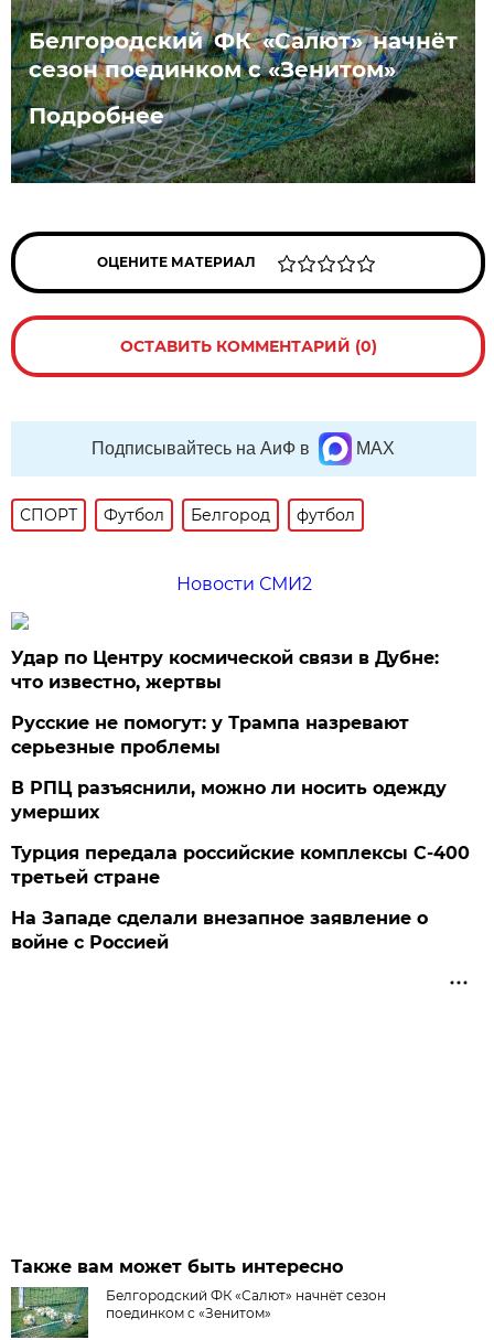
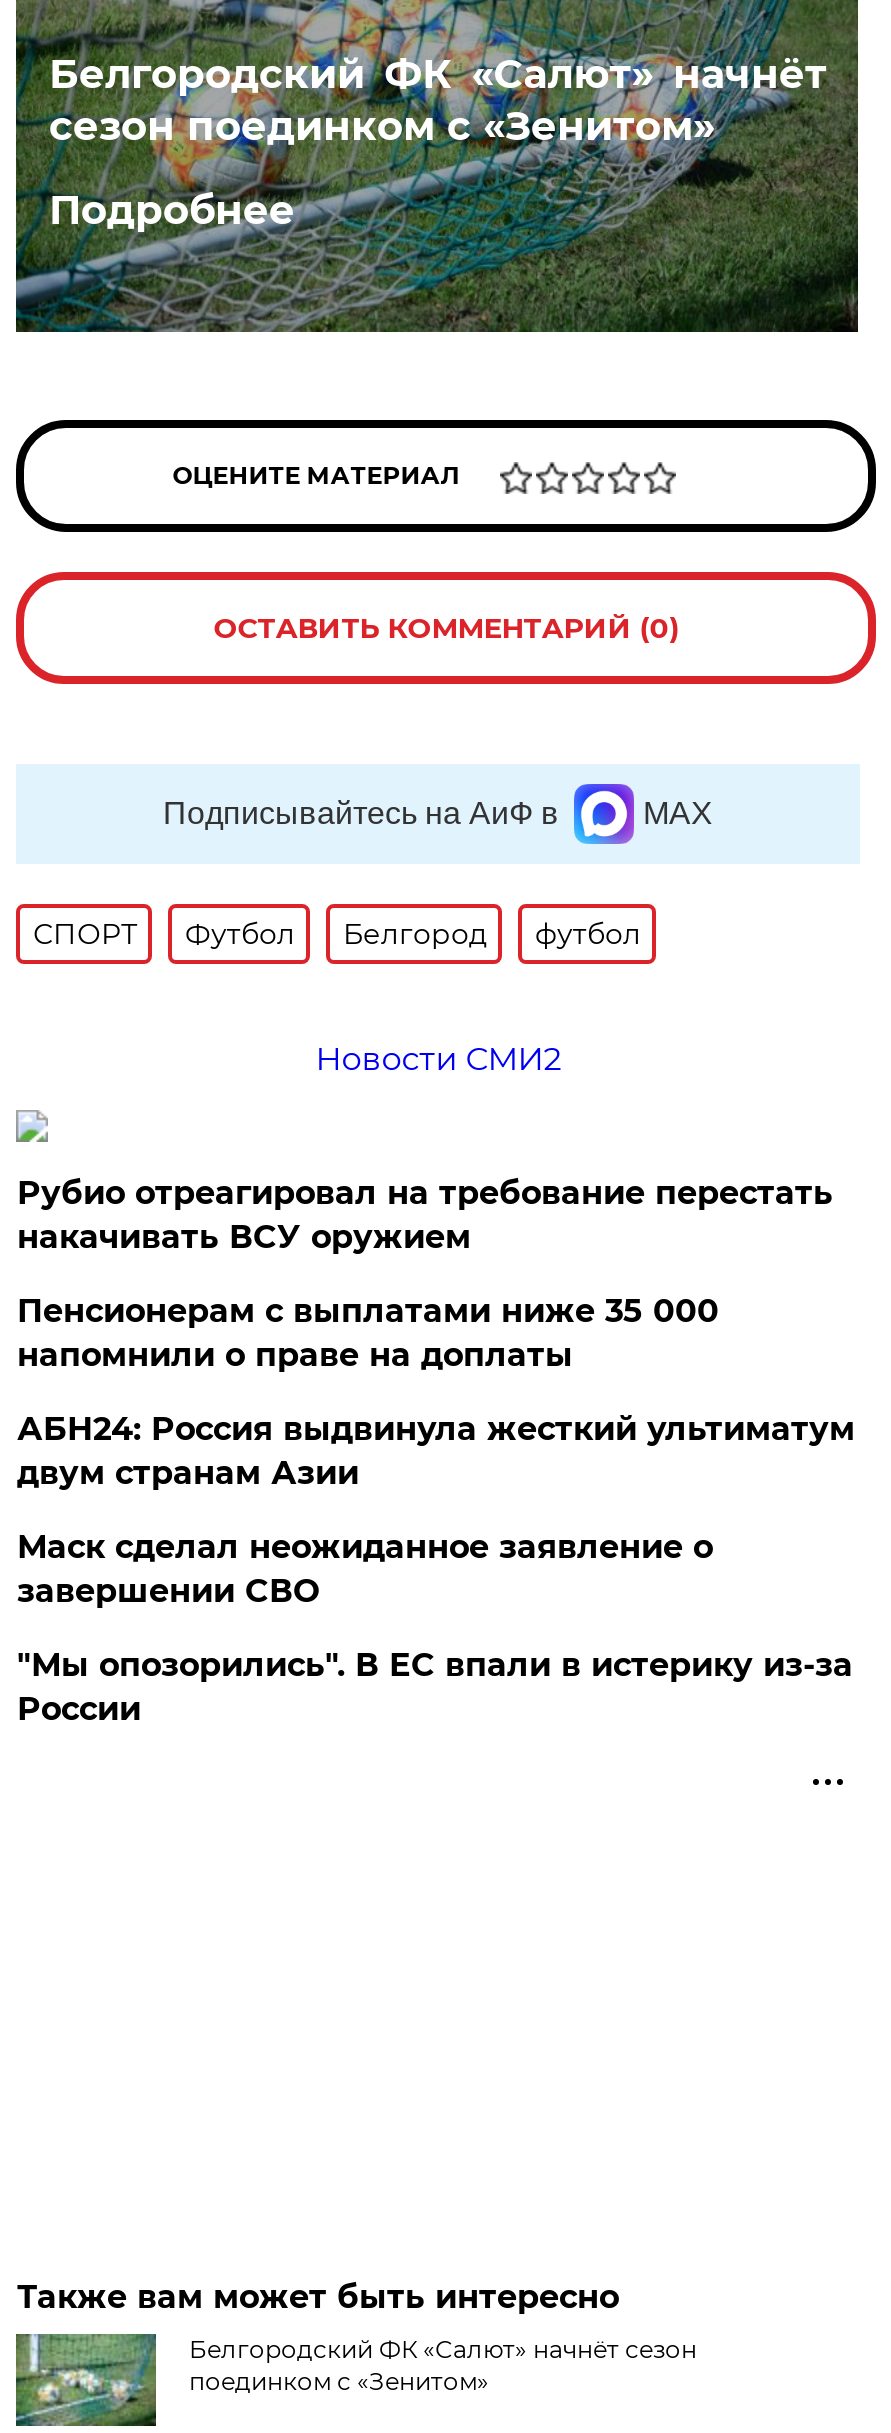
[11,647,439,693] Удар по Центру космической связи в Дубне: | что известно, жертвы -> [17,1174,833,1256] Рубио отреагировал на требование перестать | накачивать ВСУ оружием
[11,712,410,758] Русские не помогут: у Трампа назревают | серьезные проблемы -> [17,1292,719,1374] Пенсионерам с выплатами ниже 35 000 | напомнили о праве на доплаты
[11,778,447,823] В РПЦ разъяснили, можно ли носить одежду | умерших -> [17,1410,855,1492] АБН24: Россия выдвинула жесткий ультиматум | двум странам Азии
[11,843,470,888] Турция передала российские комплексы С-400 | третьей стране -> [17,1528,713,1610] Маск сделал неожиданное заявление о | завершении СВО
[11,908,428,953] На Западе сделали внезапное заявление о | войне с Россией -> [17,1646,853,1728] "Мы опозорились". В ЕС впали в истерику из-за | России

